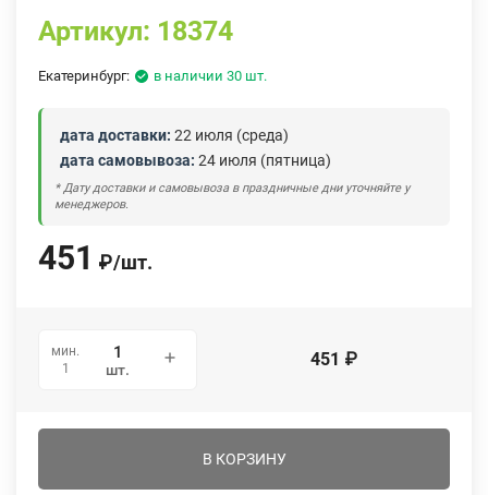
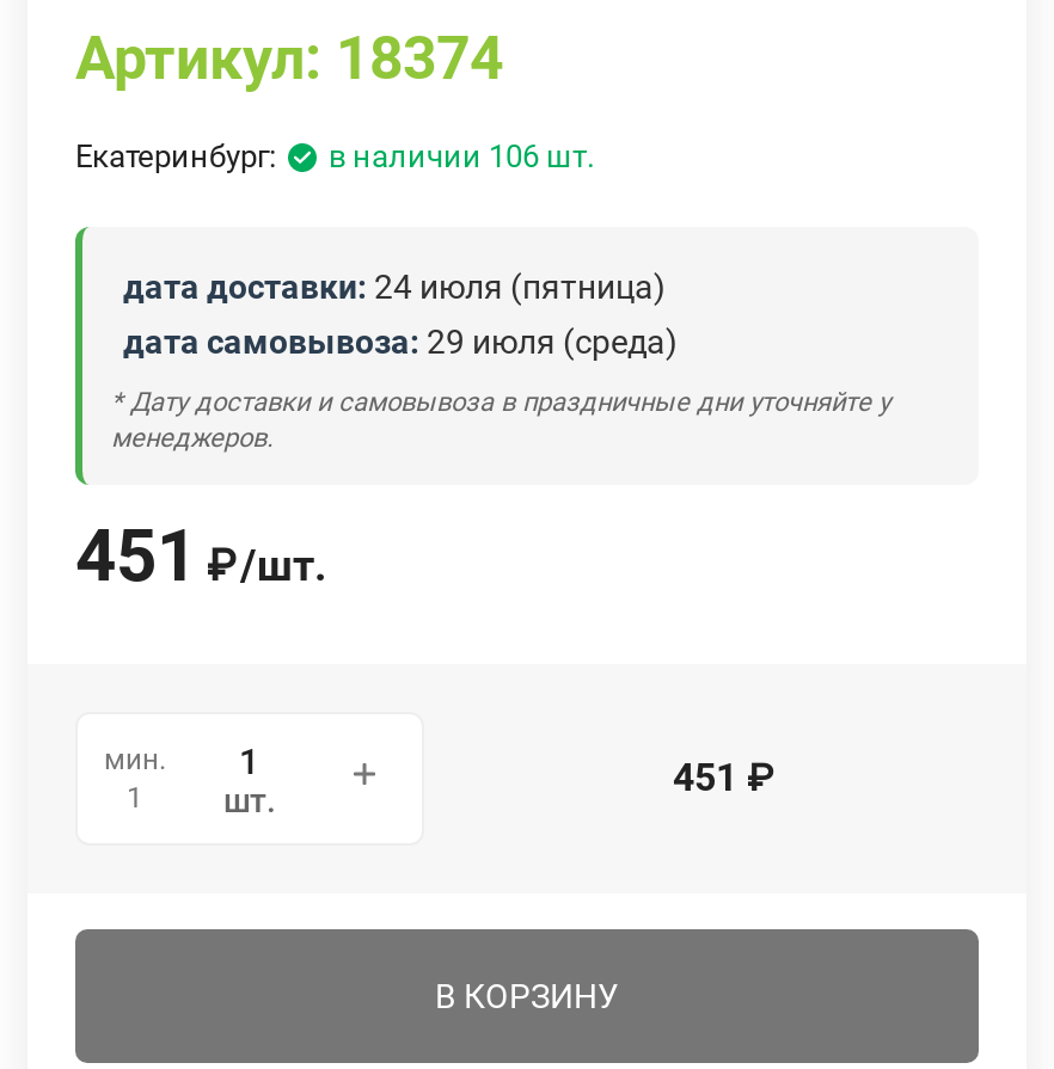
[38,67,267,84] Екатеринбург: в наличии 30 шт. -> [75,138,594,173] Екатеринбург: в наличии 106 шт.
[60,126,289,143] дата доставки: 22 июля (среда) -> [123,267,666,305] дата доставки: 24 июля (пятница)
[60,151,331,169] дата самовывоза: 24 июля (пятница) -> [123,322,678,360] дата самовывоза: 29 июля (среда)

